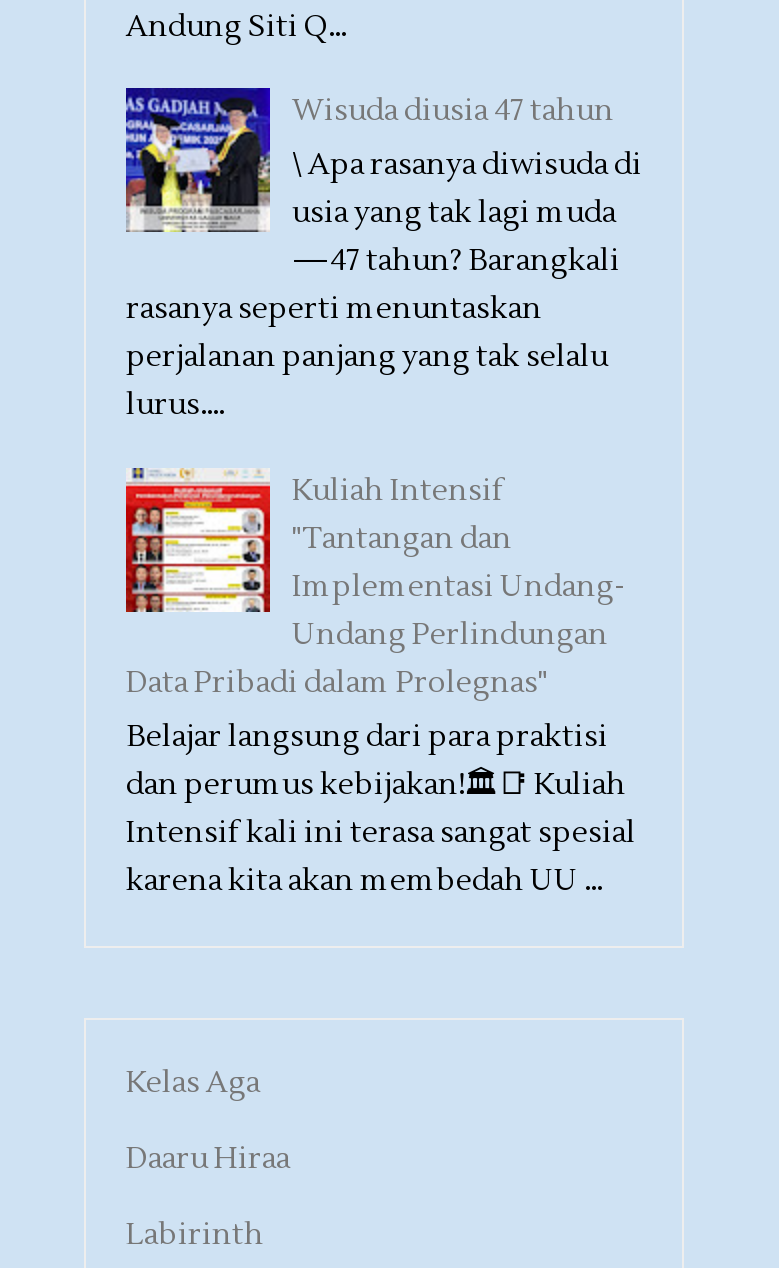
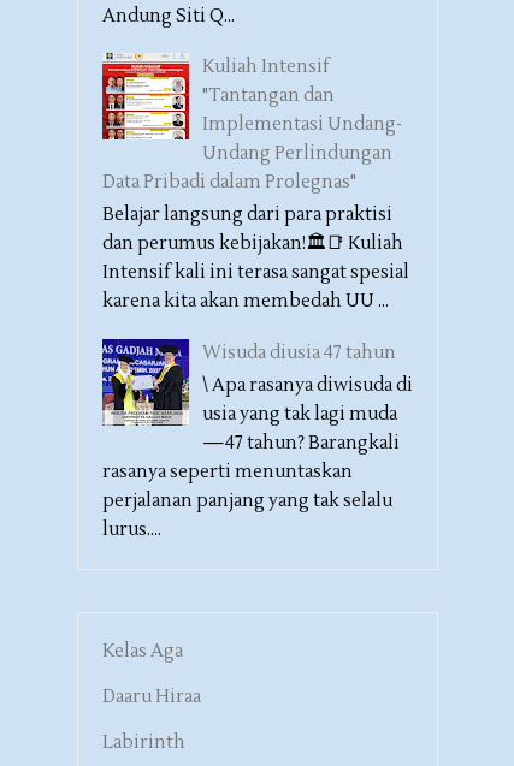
moved [124,86,642,424] -> [101,338,413,541]: [image] | Wisuda diusia 47 tahun | \ Apa rasanya diwisuda di | usia yang tak lagi muda | —47 tahun? Barangkali | rasanya seperti menuntaskan | perjalanan panjang yang tak selalu | lurus....
moved [124,466,636,899] -> [101,52,409,313]: [image] | Kuliah Intensif | "Tantangan dan | ... | Intensif kali ini terasa sangat spesial | karena kita akan membedah UU ...

